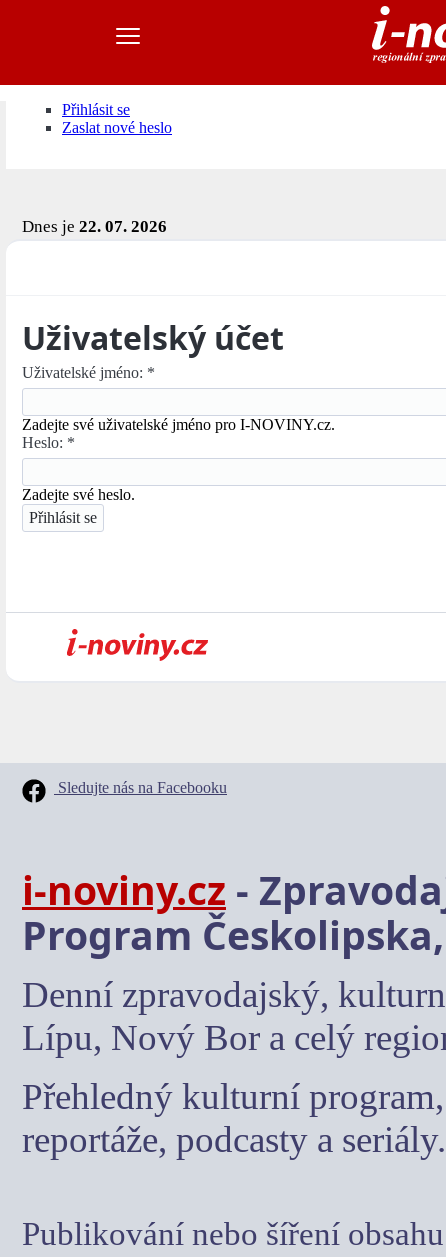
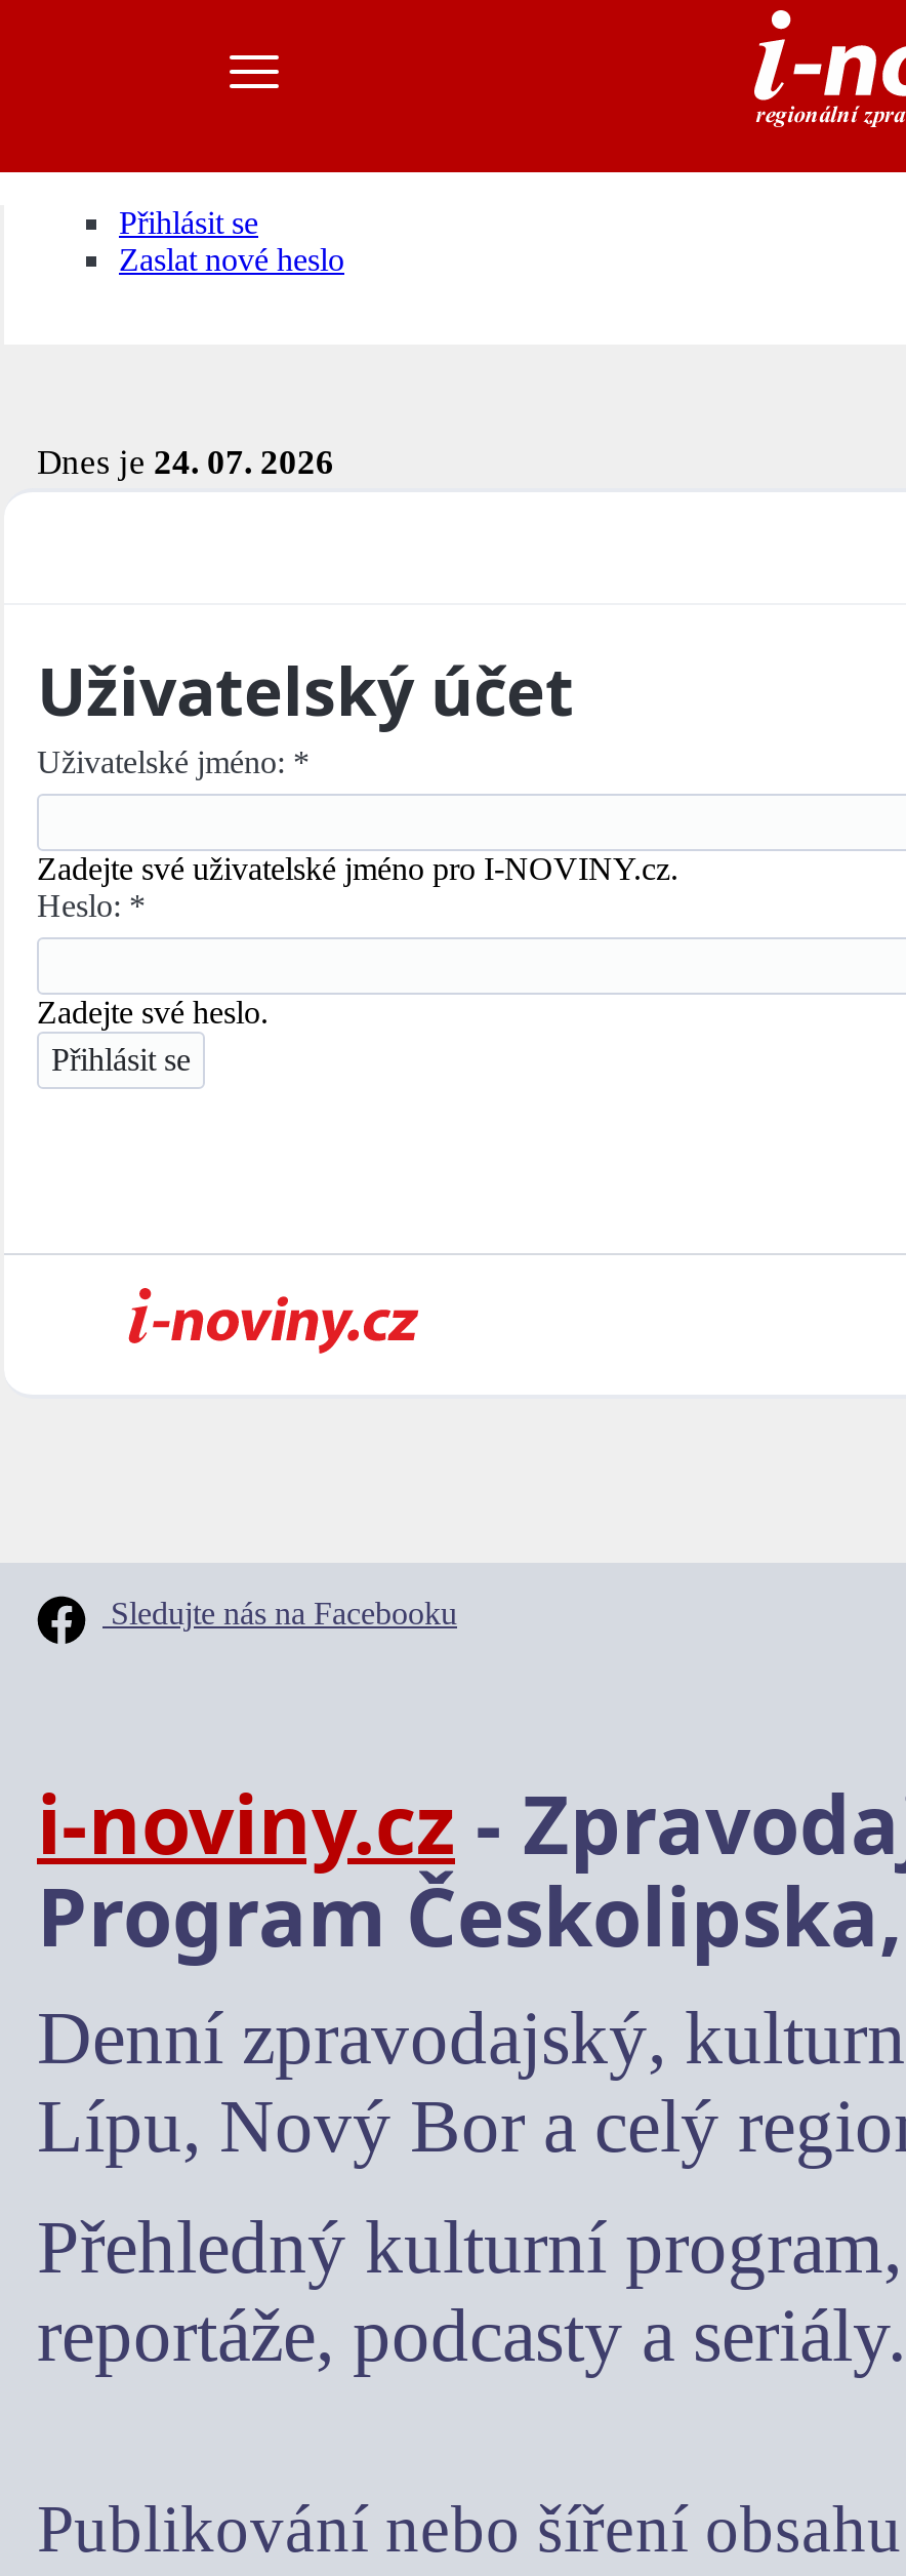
[22,217,167,236] Dnes je 22. 07. 2026 -> [37,444,334,483] Dnes je 24. 07. 2026

